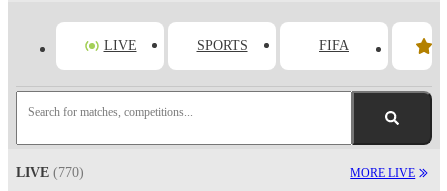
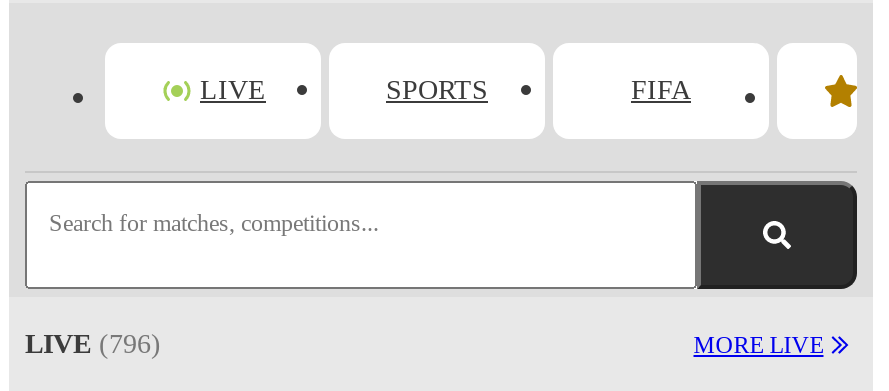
[16,165,84,180] LIVE (770) -> [25,329,161,359] LIVE (796)

